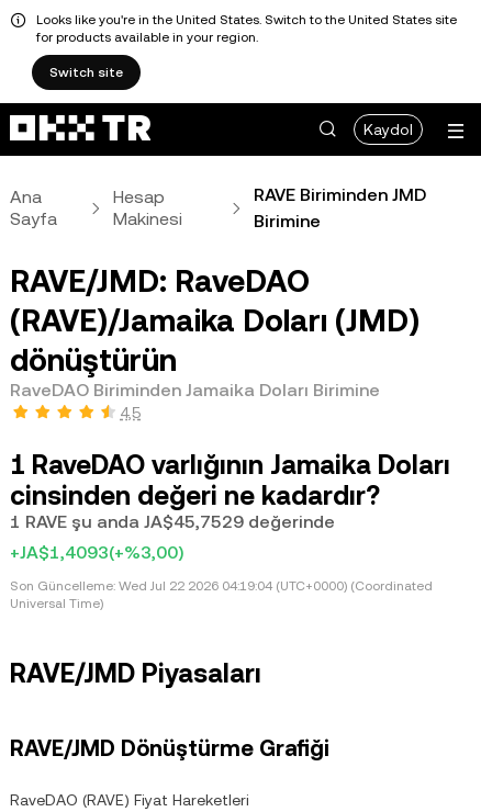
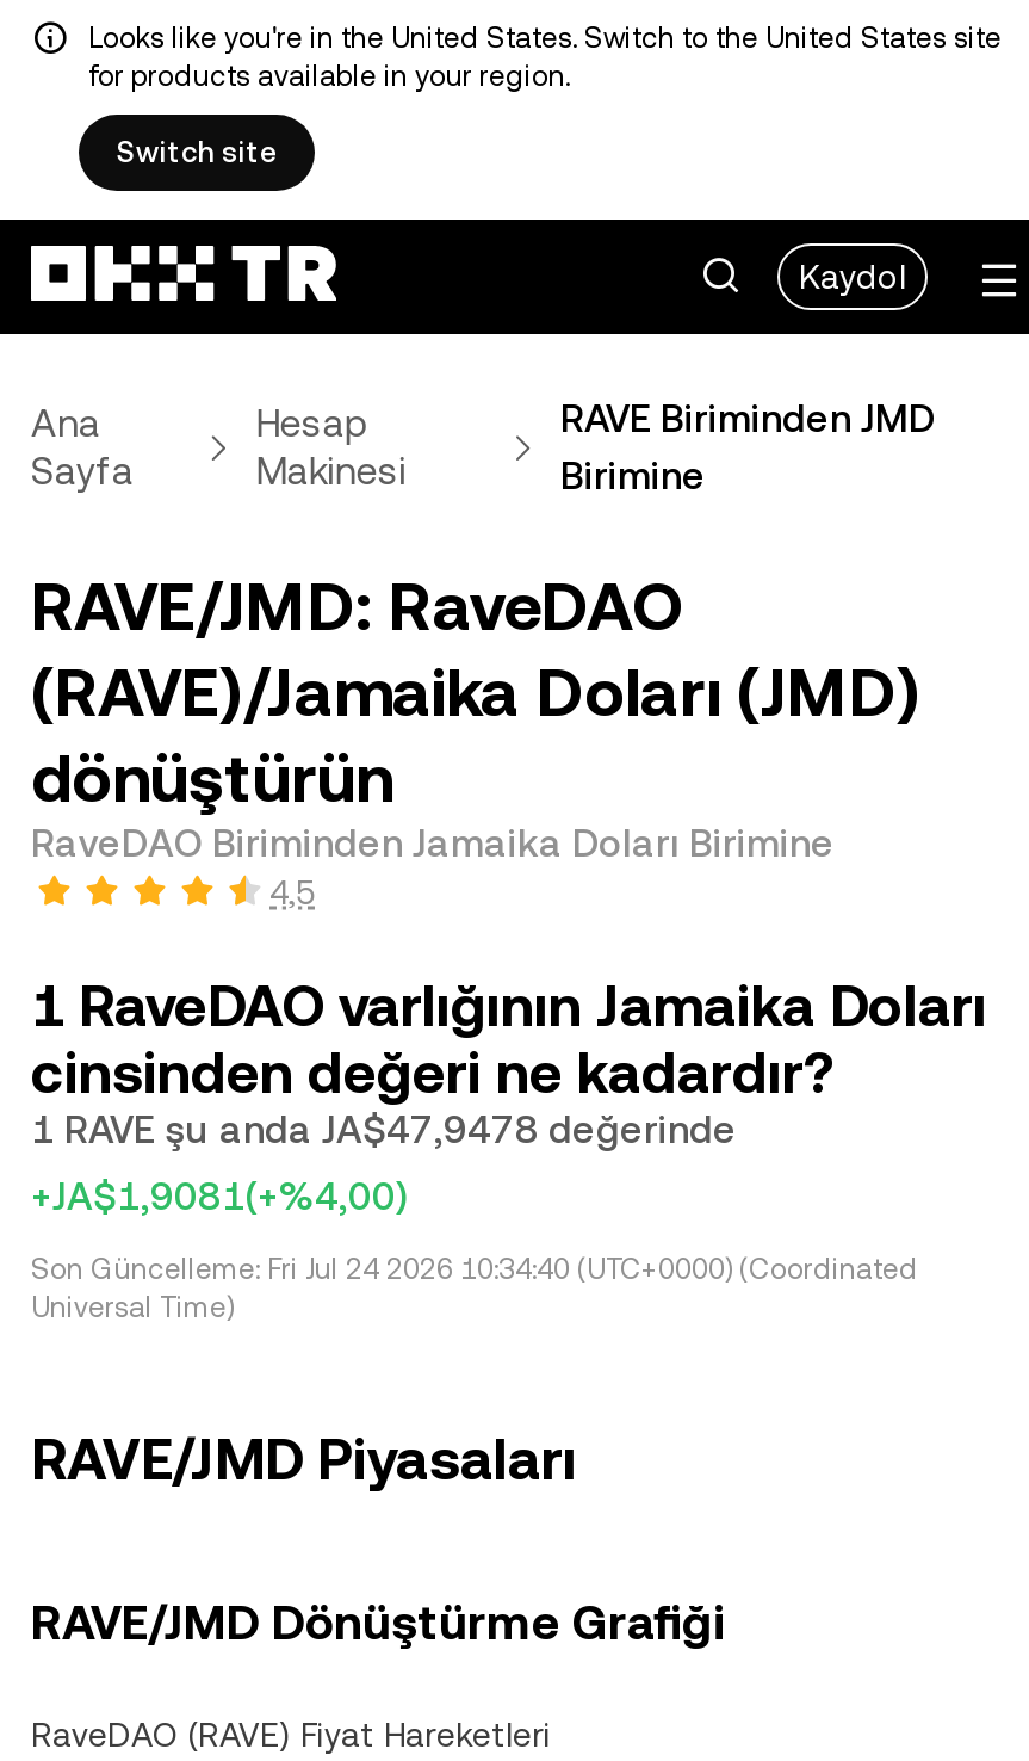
[10,511,335,532] 1 RAVE şu anda JA$45,7529 değerinde -> [31,1107,737,1153] 1 RAVE şu anda JA$47,9478 değerinde
[10,542,183,563] +JA$1,4093(+%3,00) -> [31,1174,408,1219] +JA$1,9081(+%4,00)
[10,578,433,594] Son Güncelleme: Wed Jul 22 2026 04:19:04 (UTC+0000) (Coordinated -> [31,1253,918,1286] Son Güncelleme: Fri Jul 24 2026 10:34:40 (UTC+0000) (Coordinated

